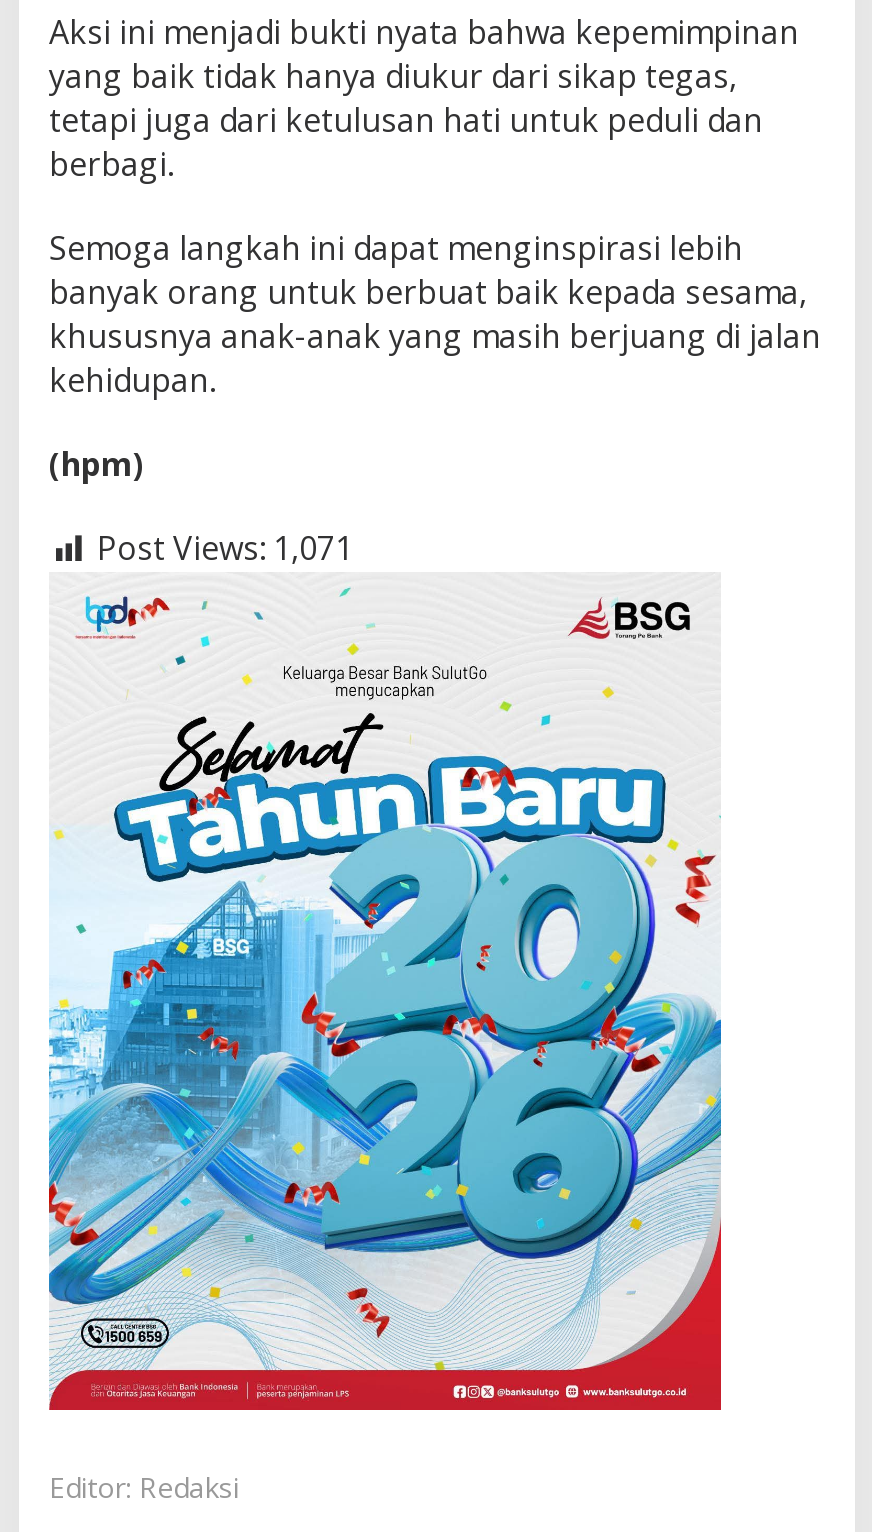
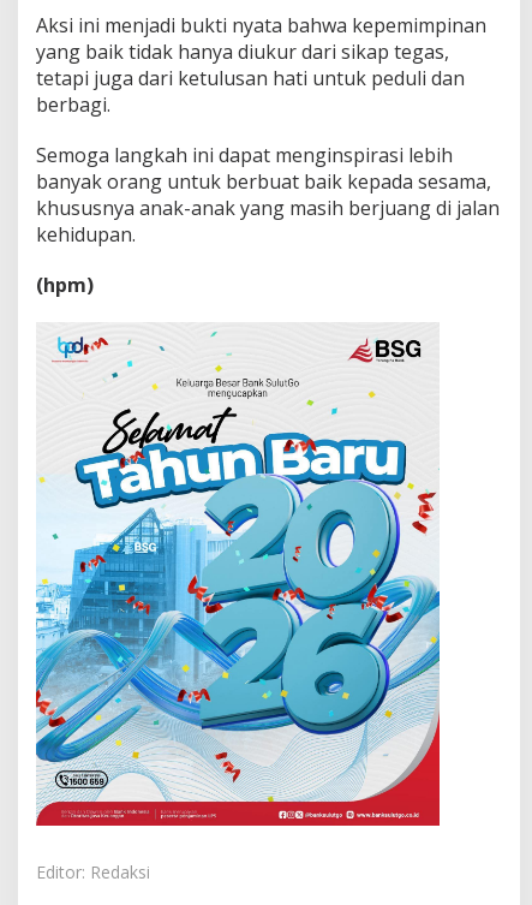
[97,527,353,571] Post Views: 1,071 -> none

